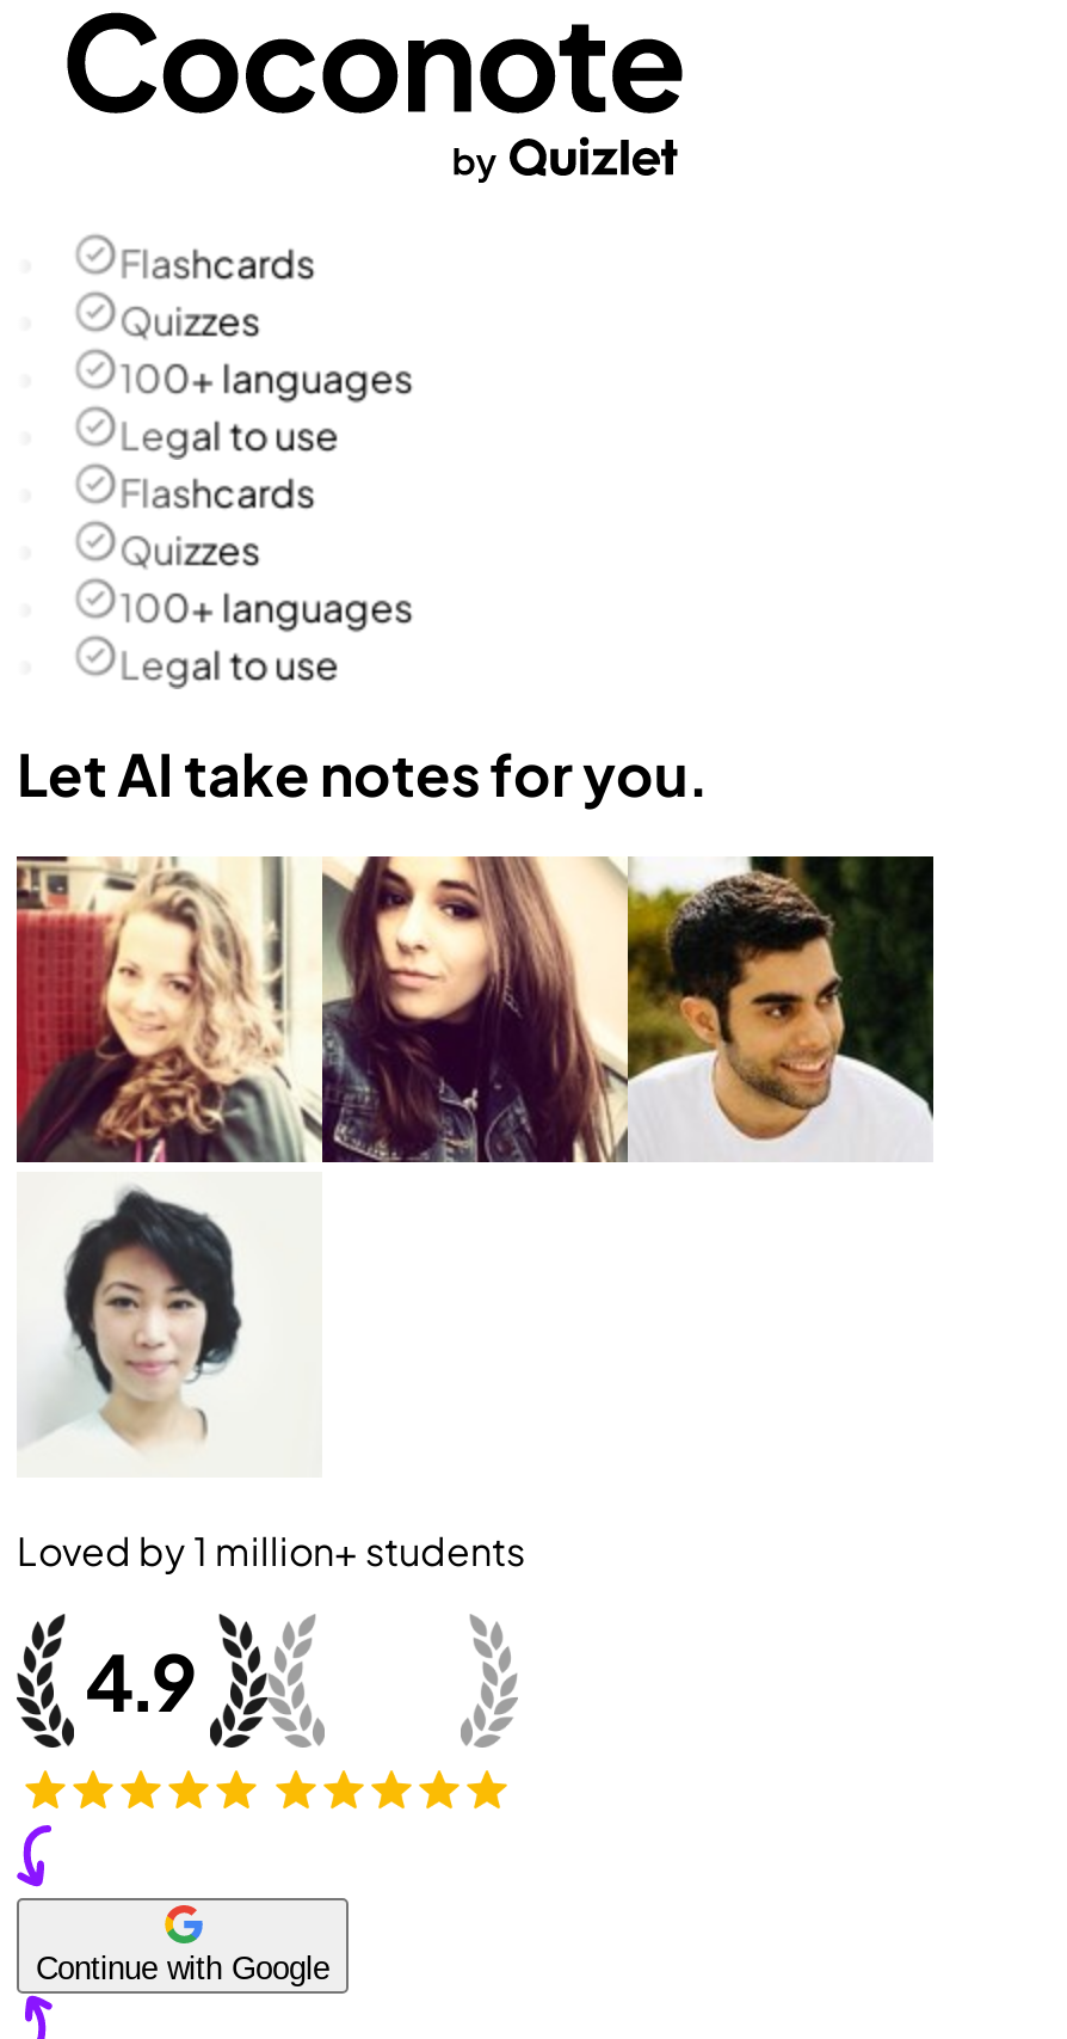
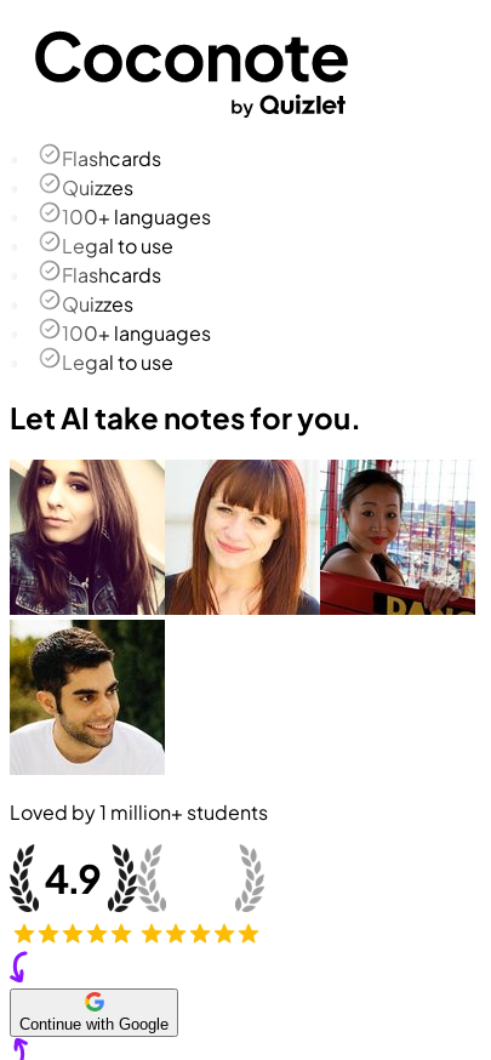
[14,854,936,1456] [image] -> [8,458,476,765] [image]

